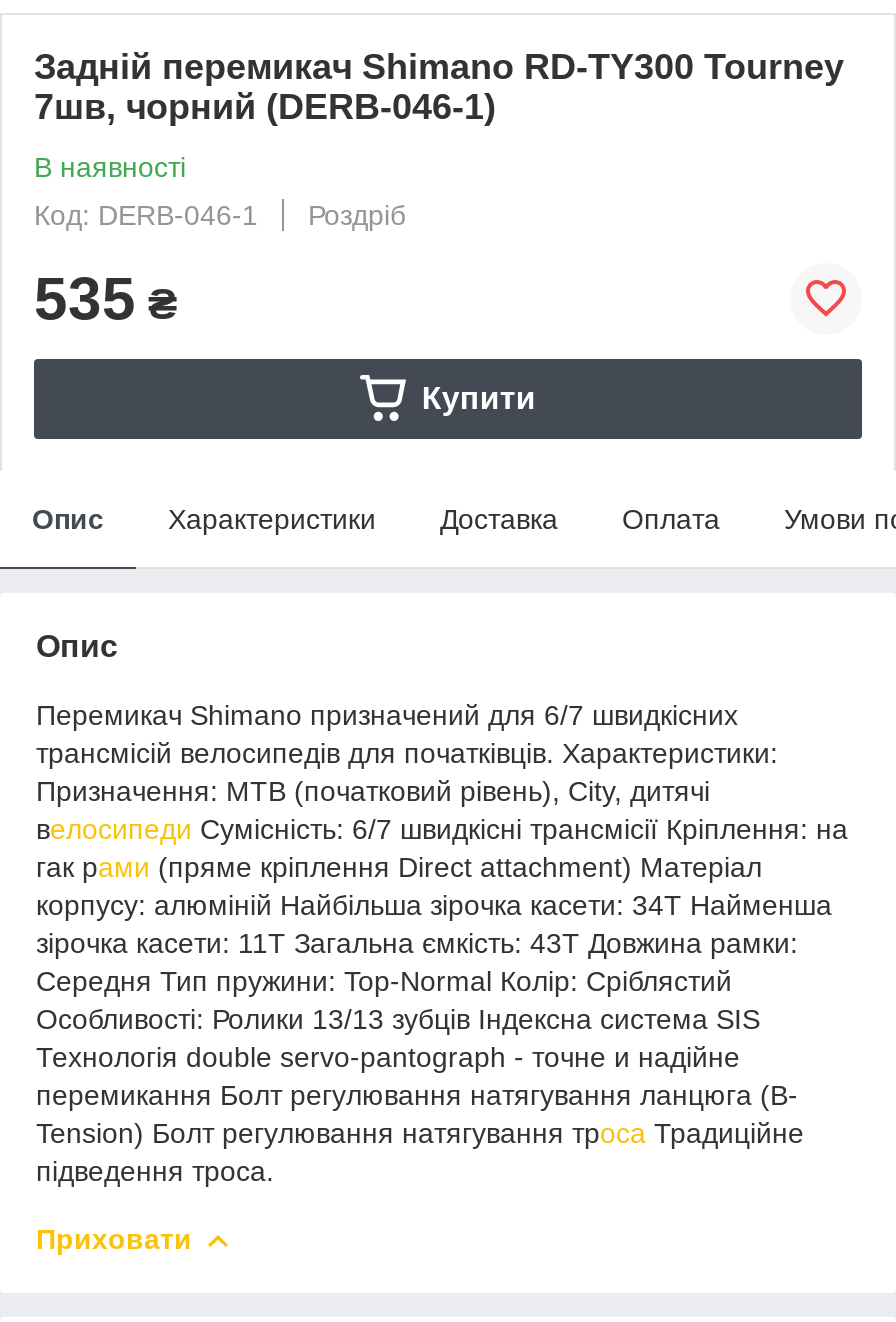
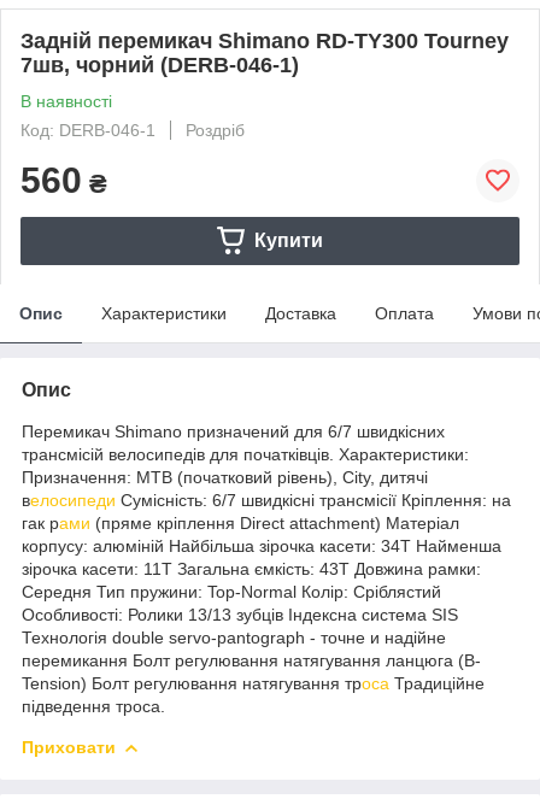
[34,265,178,331] 535 ₴ -> [20,160,107,200] 560 ₴

